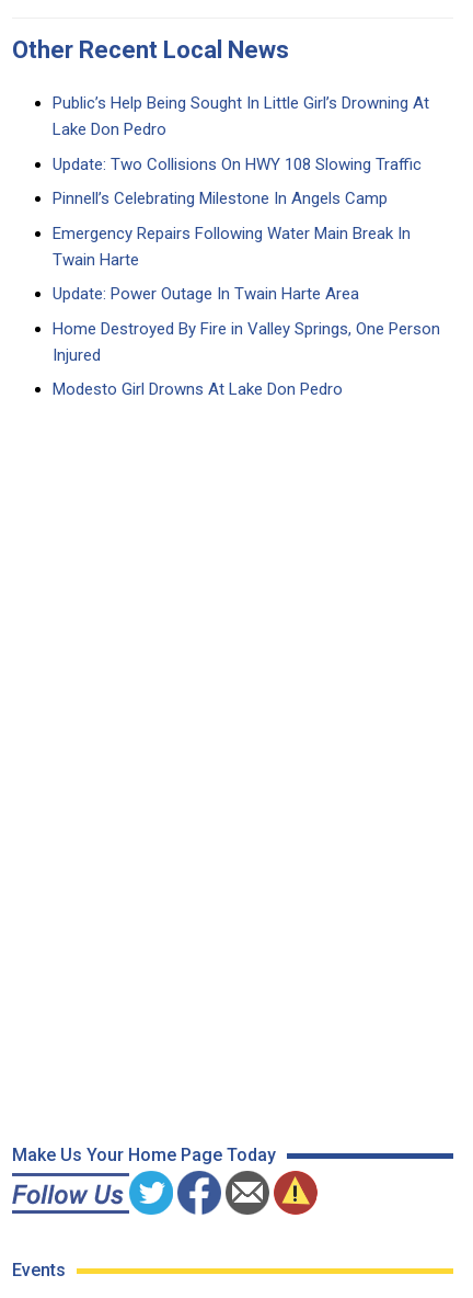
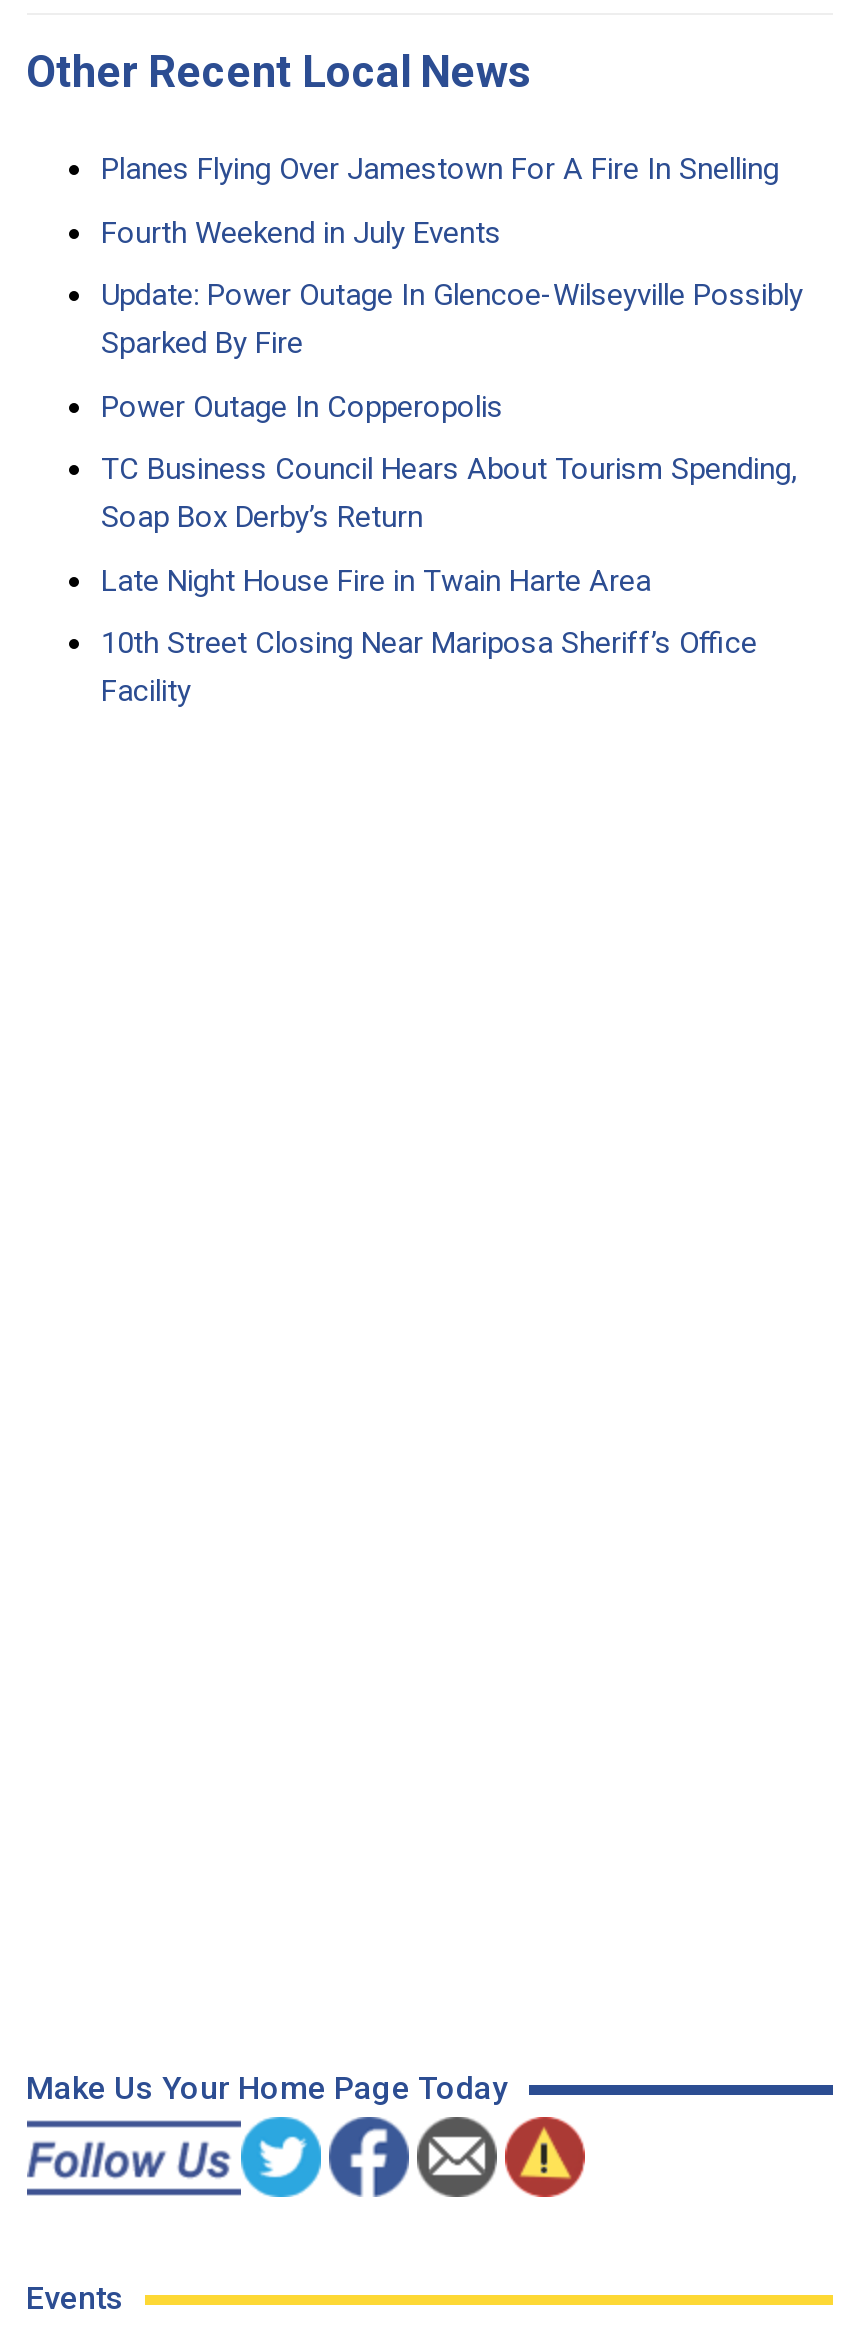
[53,94,429,140] Public’s Help Being Sought In Little Girl’s Drowning At | Lake Don Pedro -> [101,152,779,188] Planes Flying Over Jamestown For A Fire In Snelling
[53,155,422,174] Update: Two Collisions On HWY 108 Slowing Traffic -> [101,215,501,251] Fourth Weekend in July Events
[53,189,388,209] Pinnell’s Celebrating Milestone In Angels Camp -> [101,278,803,362] Update: Power Outage In Glencoe-Wilseyville Possibly | Sparked By Fire
[53,224,411,270] Emergency Repairs Following Water Main Break In | Twain Harte -> [101,389,503,425] Power Outage In Copperopolis
[53,284,359,304] Update: Power Outage In Twain Harte Area -> [101,452,797,536] TC Business Council Hears About Tourism Spending, | Soap Box Derby’s Return
[53,319,440,365] Home Destroyed By Fire in Valley Springs, One Person | Injured -> [101,563,651,599] Late Night House Fire in Twain Harte Area
[53,380,343,400] Modesto Girl Drowns At Lake Don Pedro -> [101,626,757,710] 10th Street Closing Near Mariposa Sheriff’s Office | Facility

